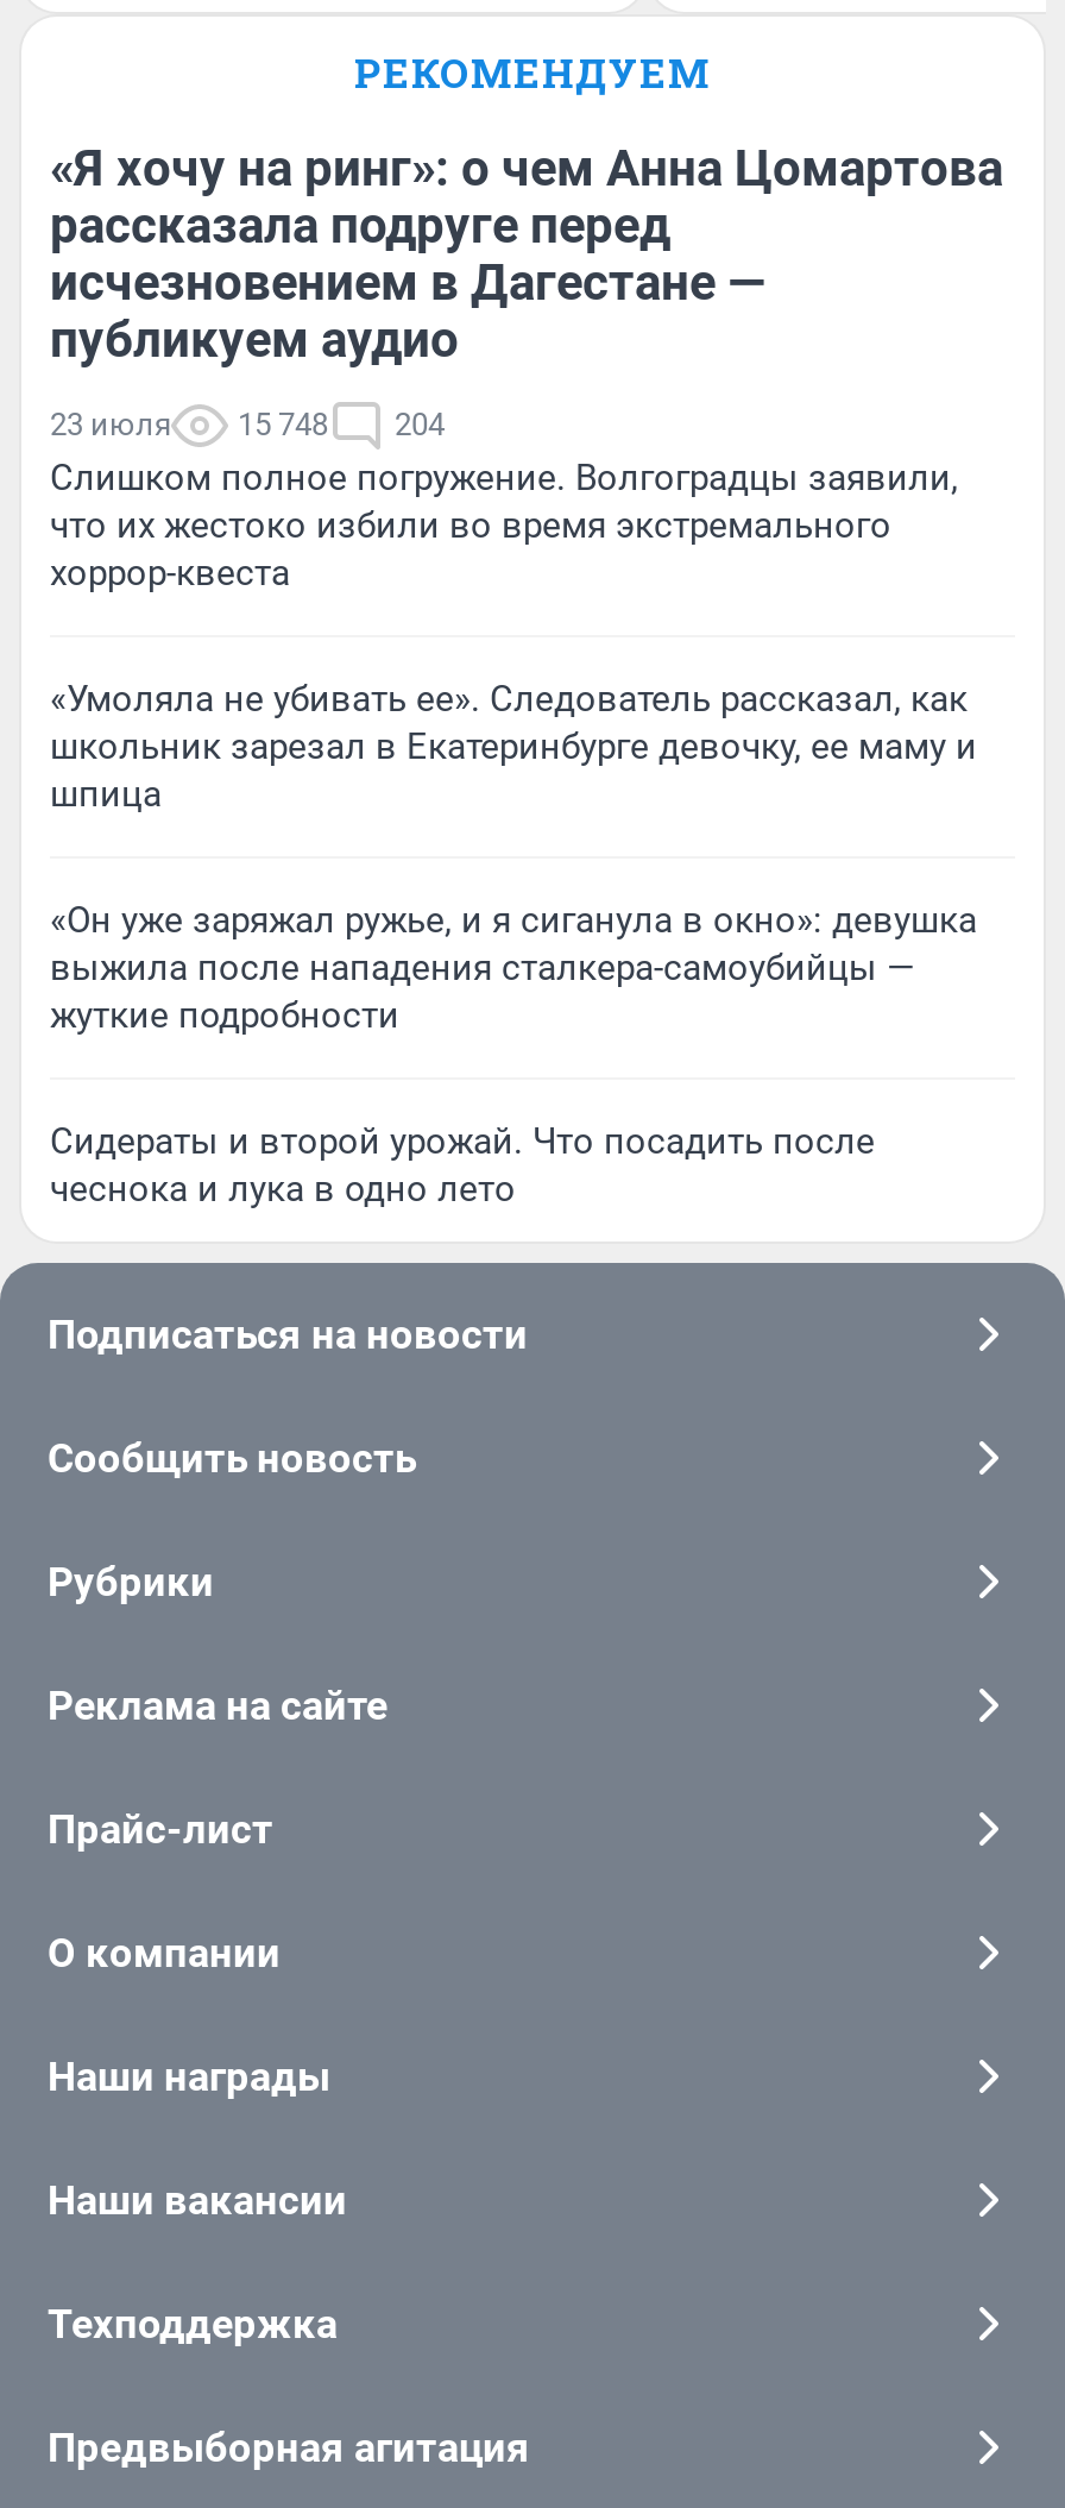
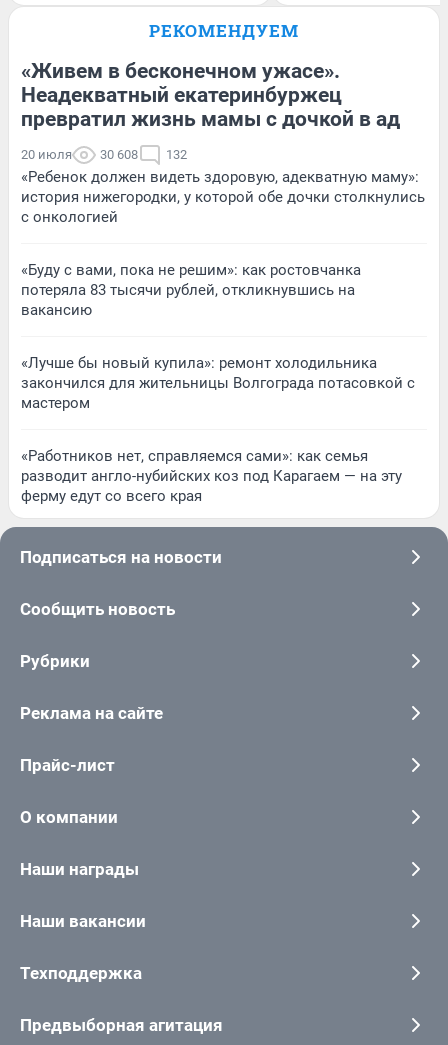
[50,140,1003,369] «Я хочу на ринг»: о чем Анна Цомартова | рассказала подруге перед | исчезновением в Дагестане — | публикуем аудио -> [21,59,400,131] «Живем в бесконечном ужасе». | Неадекватный екатеринбуржец | превратил жизнь мамы с дочкой в ад
[50,407,958,595] 23 июля | 15 748 | 204 | Слишком полное погружение. Волгоградцы заявили, | что их жестоко избили во время экстремального | хоррор-квеста -> [21,147,425,226] 20 июля | 30 608 | 132 | «Ребенок должен видеть здоровую, адекватную маму»: | история нижегородки, у которой обе дочки столкнулись | с онкологией
[50,678,977,816] «Умоляла не убивать ее». Следователь рассказал, как | школьник зарезал в Екатеринбурге девочку, ее маму и | шпица -> [21,261,361,319] «Буду с вами, пока не решим»: как ростовчанка | потеряла 83 тысячи рублей, откликнувшись на | вакансию
[50,899,977,1037] «Он уже заряжал ружье, и я сиганула в окно»: девушка | выжила после нападения сталкера-самоубийцы — | жуткие подробности -> [21,354,415,412] «Лучше бы новый купила»: ремонт холодильника | закончился для жительницы Волгограда потасовкой с | мастером
[50,1120,875,1211] Сидераты и второй урожай. Что посадить после | чеснока и лука в одно лето -> [21,447,402,505] «Работников нет, справляемся сами»: как семья | разводит англо-нубийских коз под Карагаем — на эту | ферму едут со всего края

